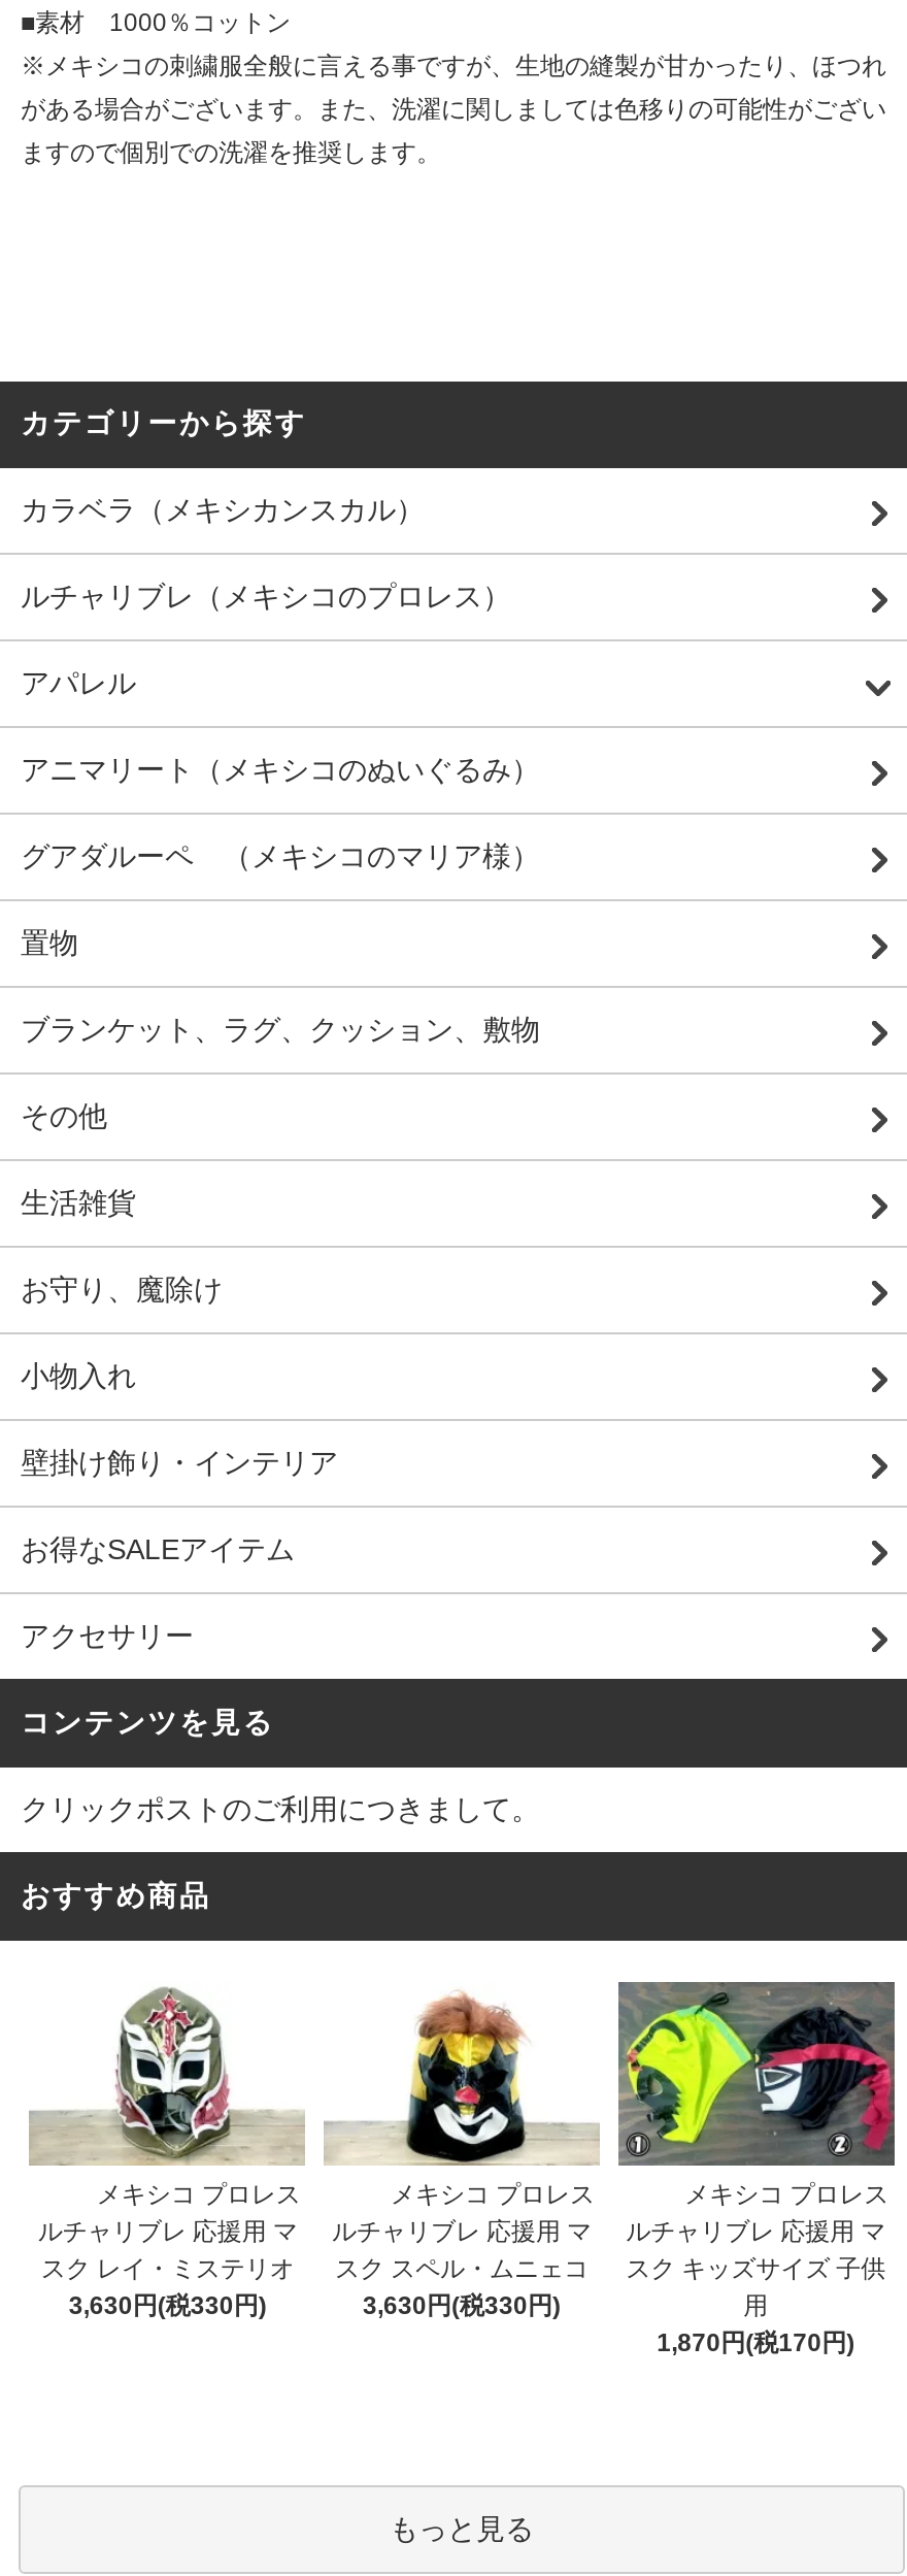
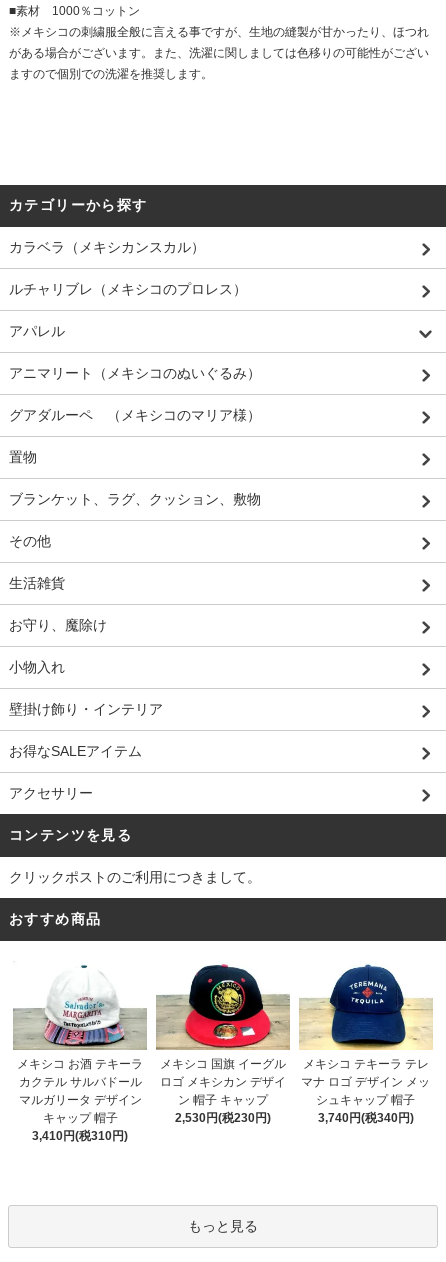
[29,1986,305,2321] [image] | メキシコ プロレス | ルチャリブレ 応援用 マ | スク レイ・ミステリオ | 3,630円(税330円) -> [12,964,148,1143] [image] | メキシコ お酒 テキーラ | カクテル サルバドール | マルガリータ デザイン | キャップ 帽子 | 3,410円(税310円)
[324,1990,600,2321] [image] | メキシコ プロレス | ルチャリブレ 応援用 マ | スク スペル・ムニェコ | 3,630円(税330円) -> [155,964,291,1125] [image] | メキシコ 国旗 イーグル | ロゴ メキシカン デザイ | ン 帽子 キャップ | 2,530円(税230円)
[616,1980,897,2358] [image] | メキシコ プロレス | ルチャリブレ 応援用 マ | スク キッズサイズ 子供 | 用 | 1,870円(税170円) -> [299,961,433,1125] [image] | メキシコ テキーラ テレ | マナ ロゴ デザイン メッ | シュキャップ 帽子 | 3,740円(税340円)

